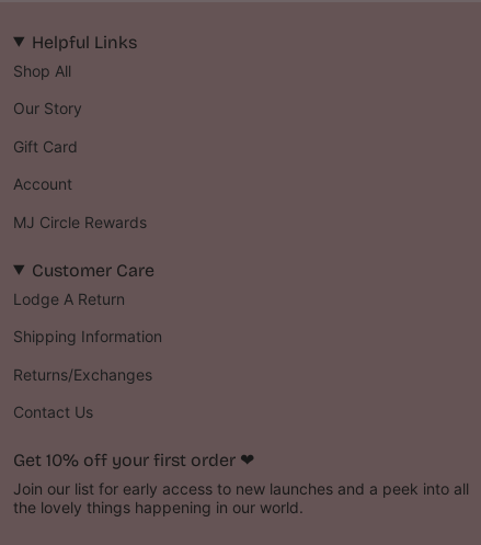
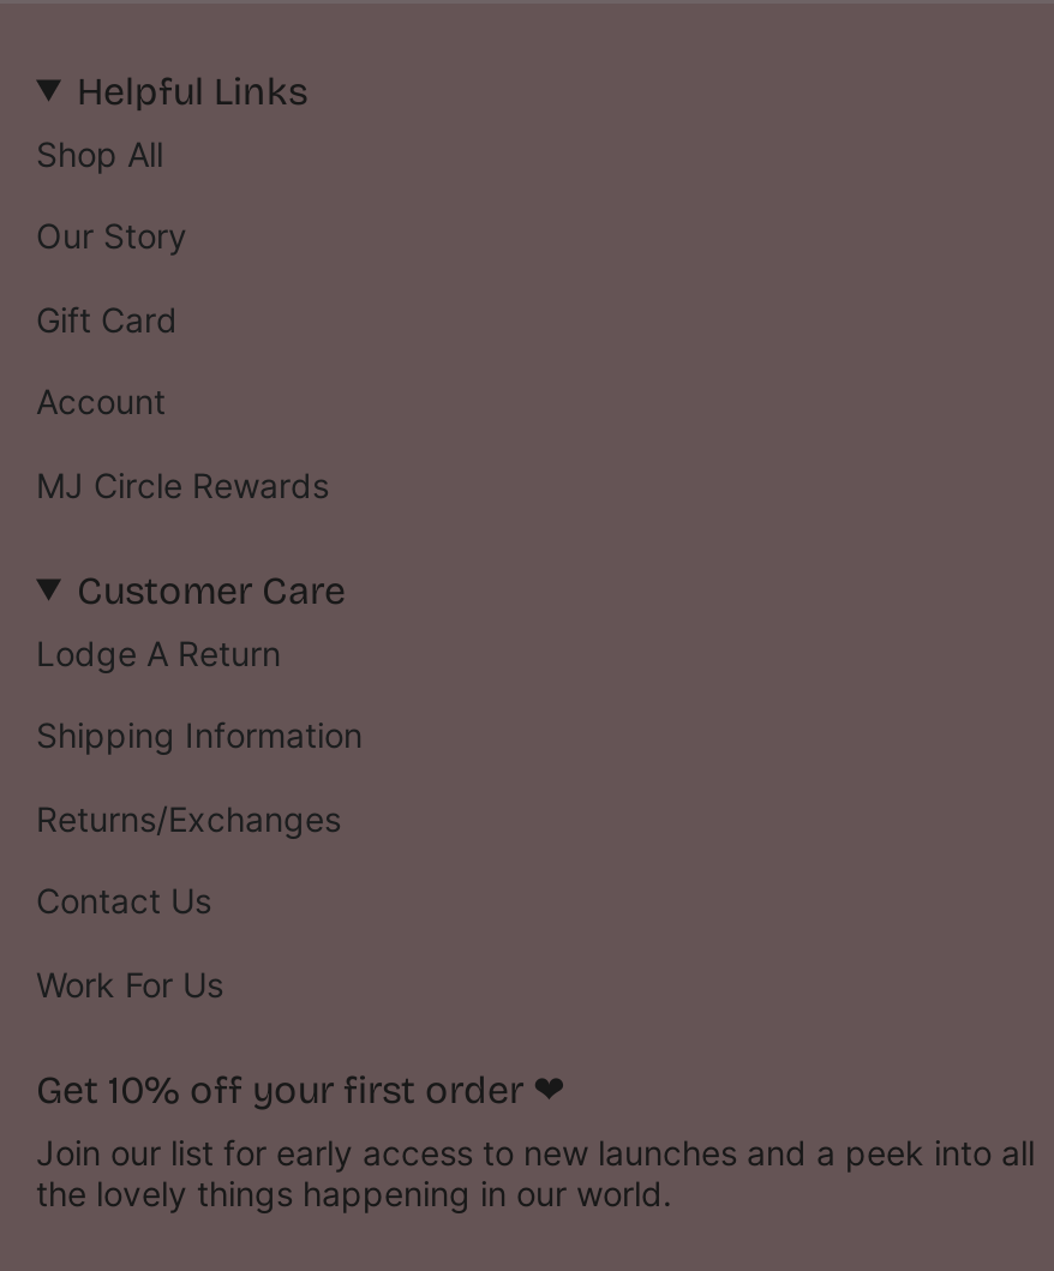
none -> [36,963,223,1004] Work For Us

